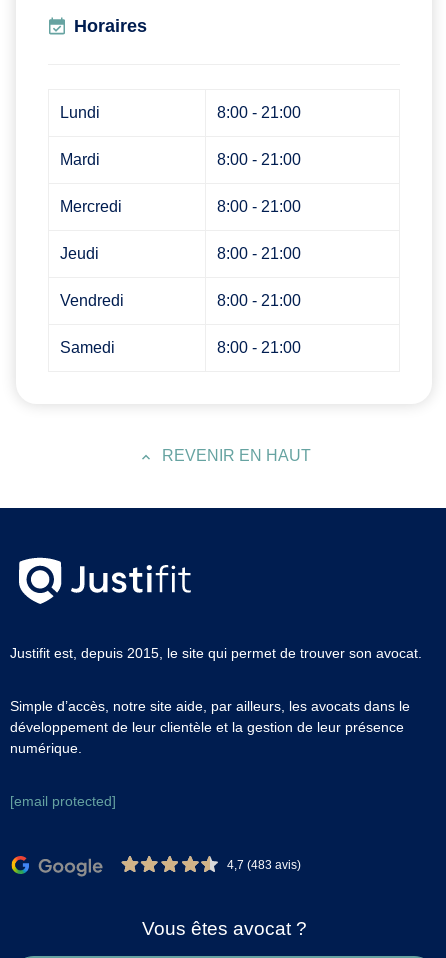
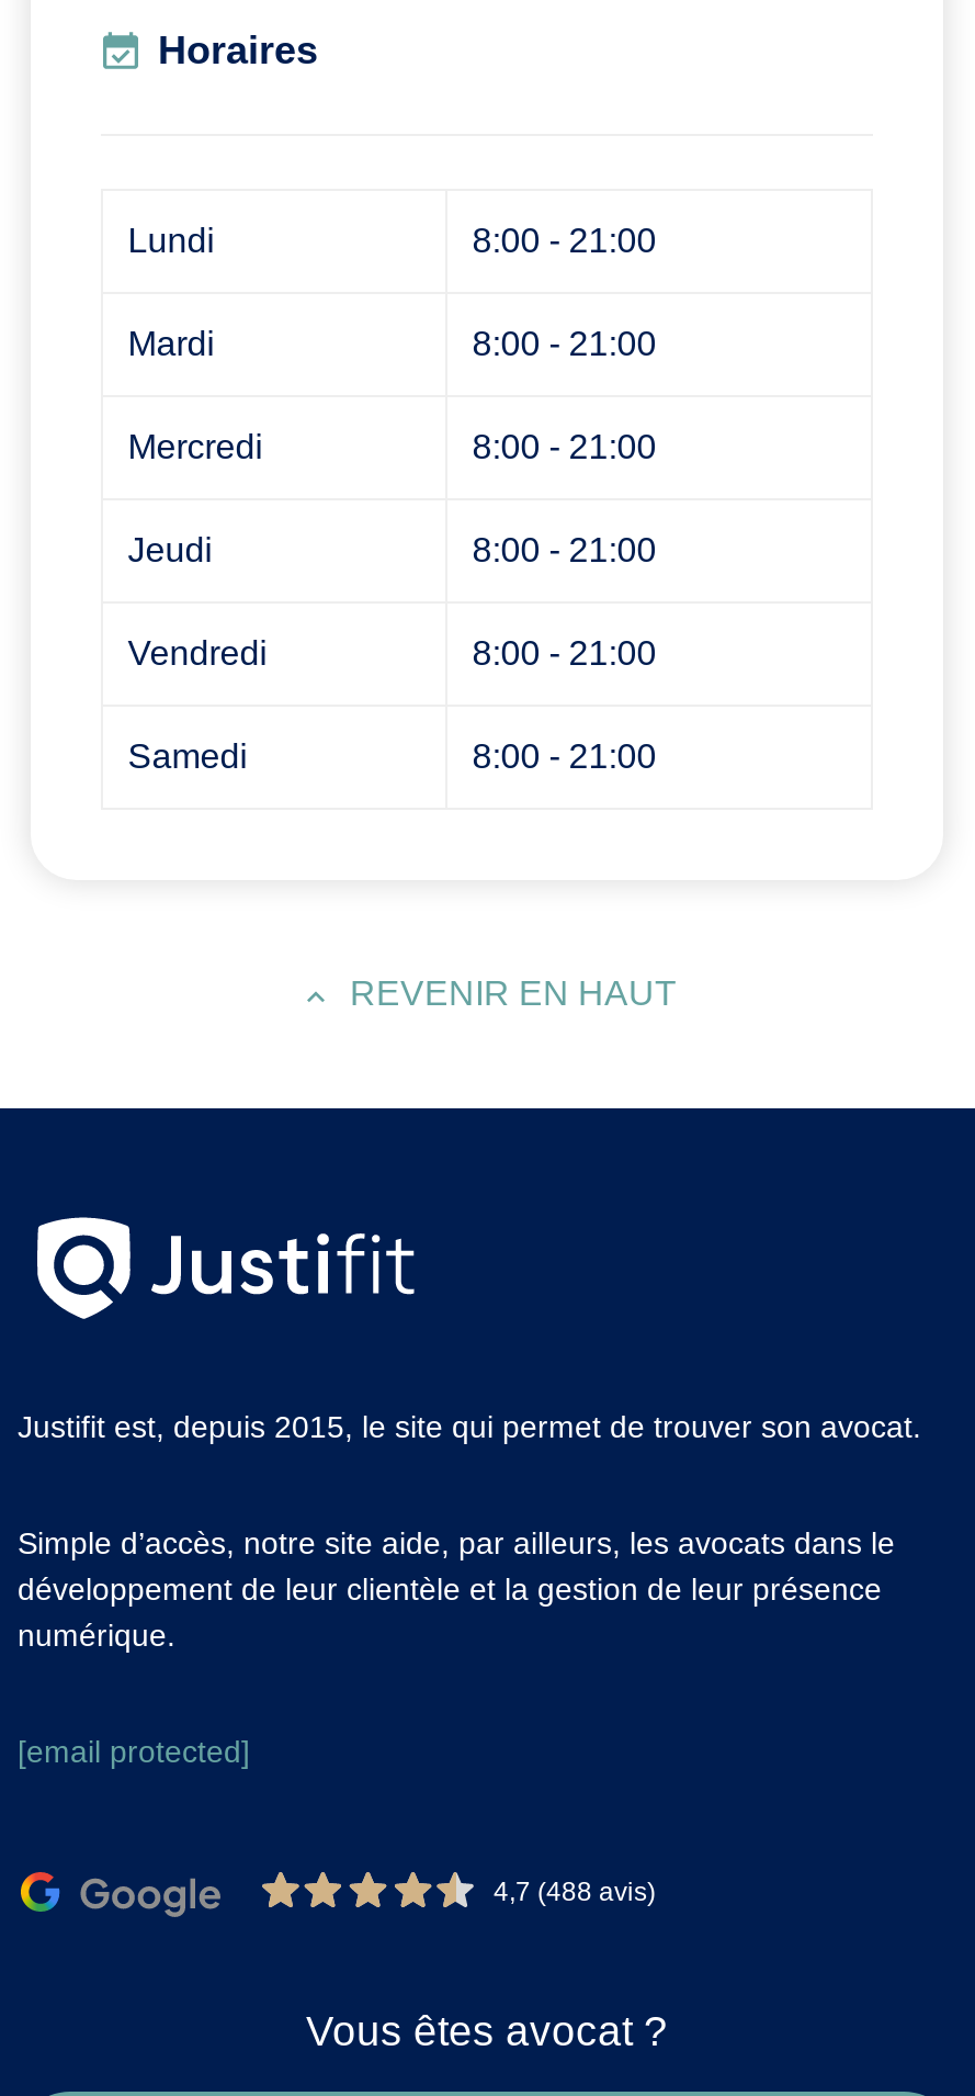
[227,858,301,872] 4,7 (483 avis) -> [494,1876,656,1907] 4,7 (488 avis)

